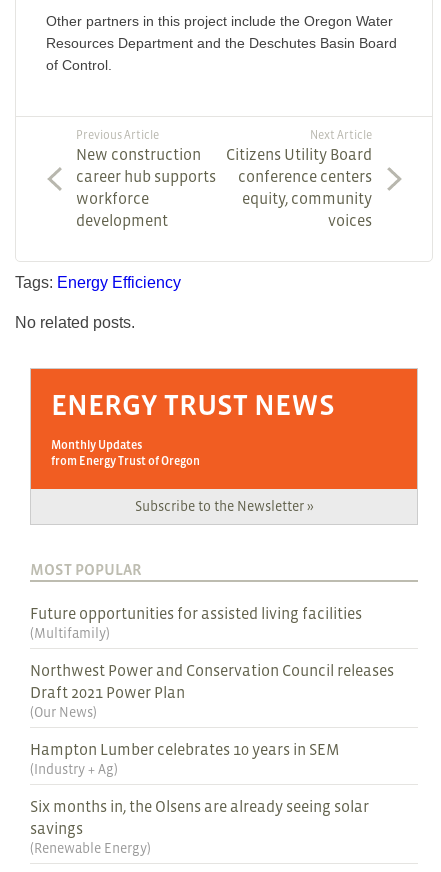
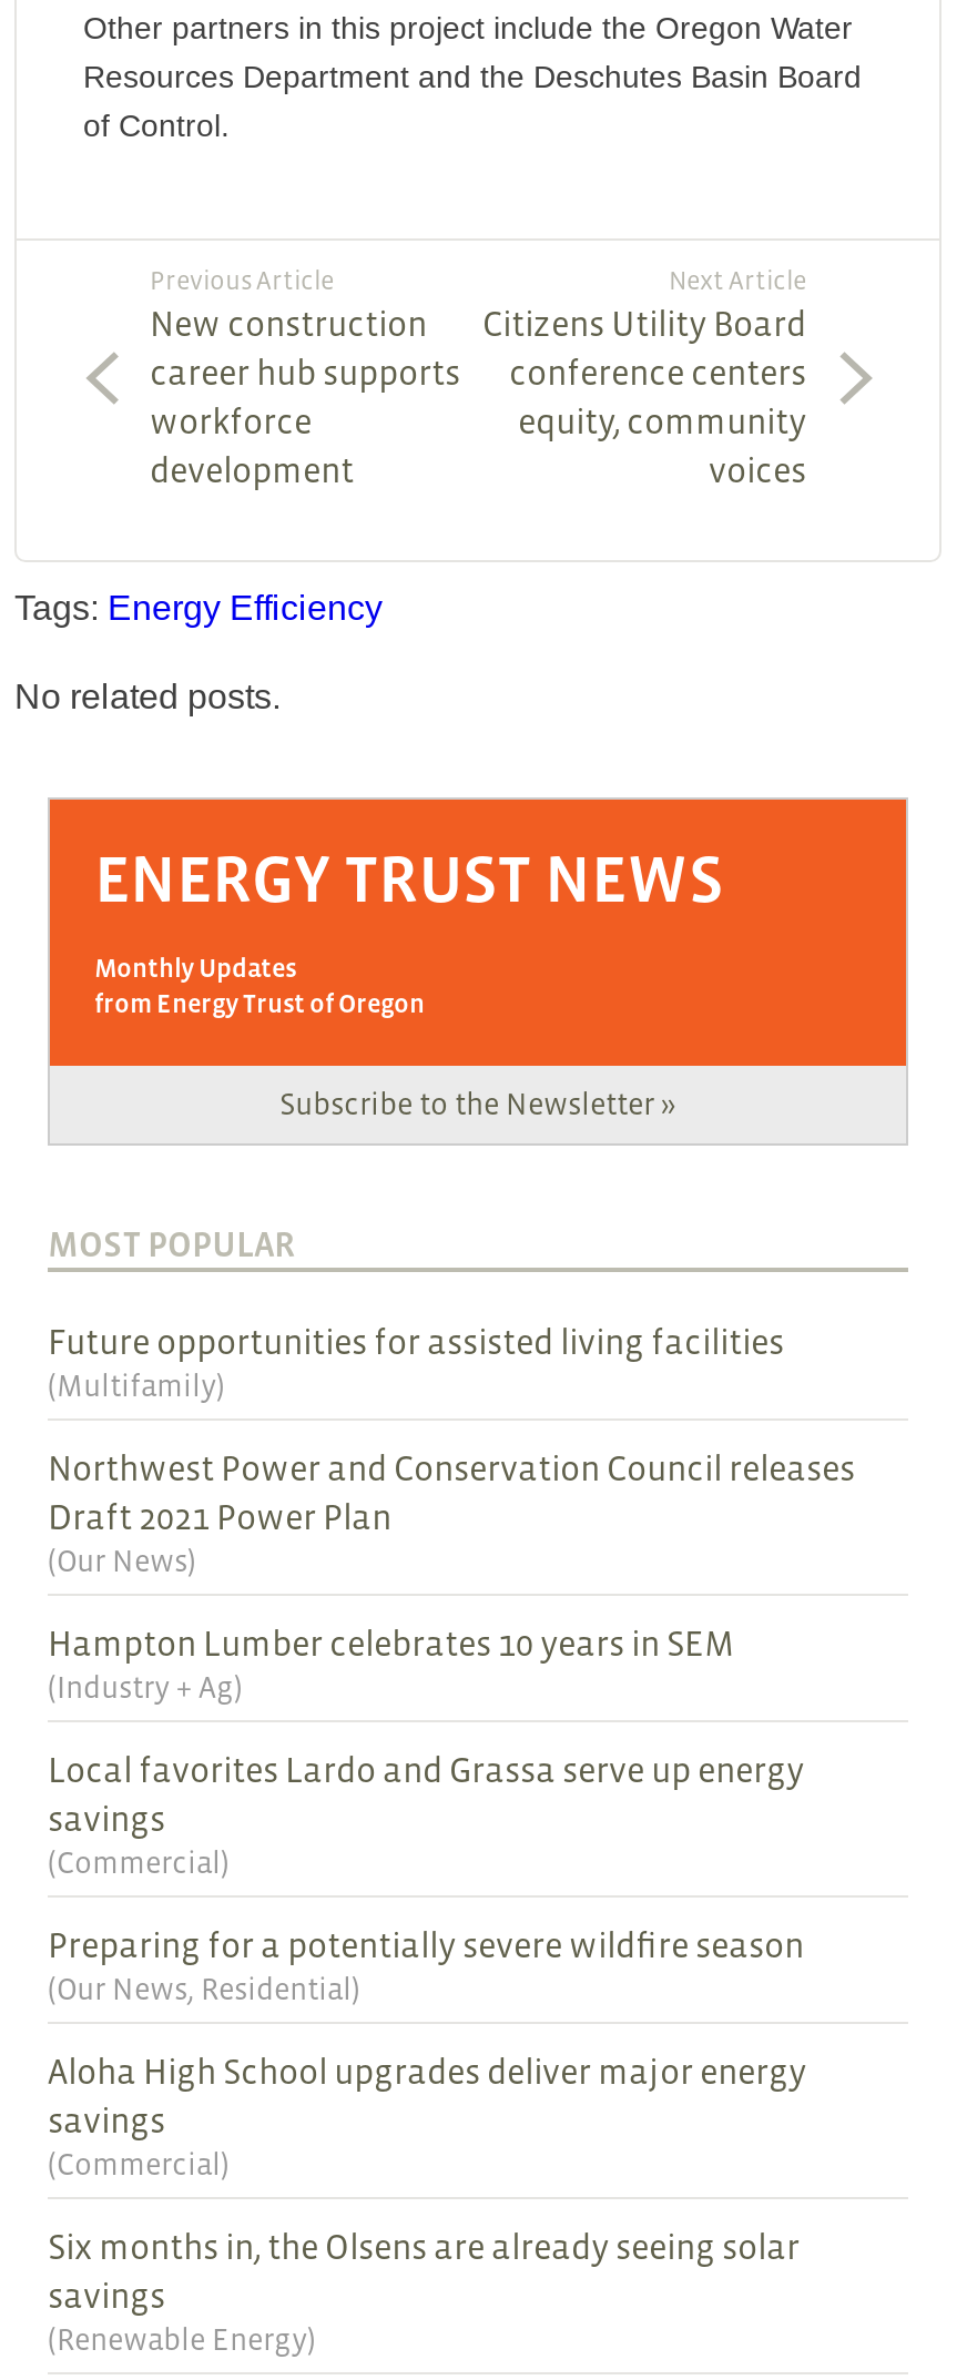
none -> [48,1750,806,2183] Local favorites Lardo and Grassa serve up energy | savings | (Commercial) | Preparing for a potentially severe wildfire season | (Our News, Residential) | Aloha High School upgrades deliver major energy | savings | (Commercial)

